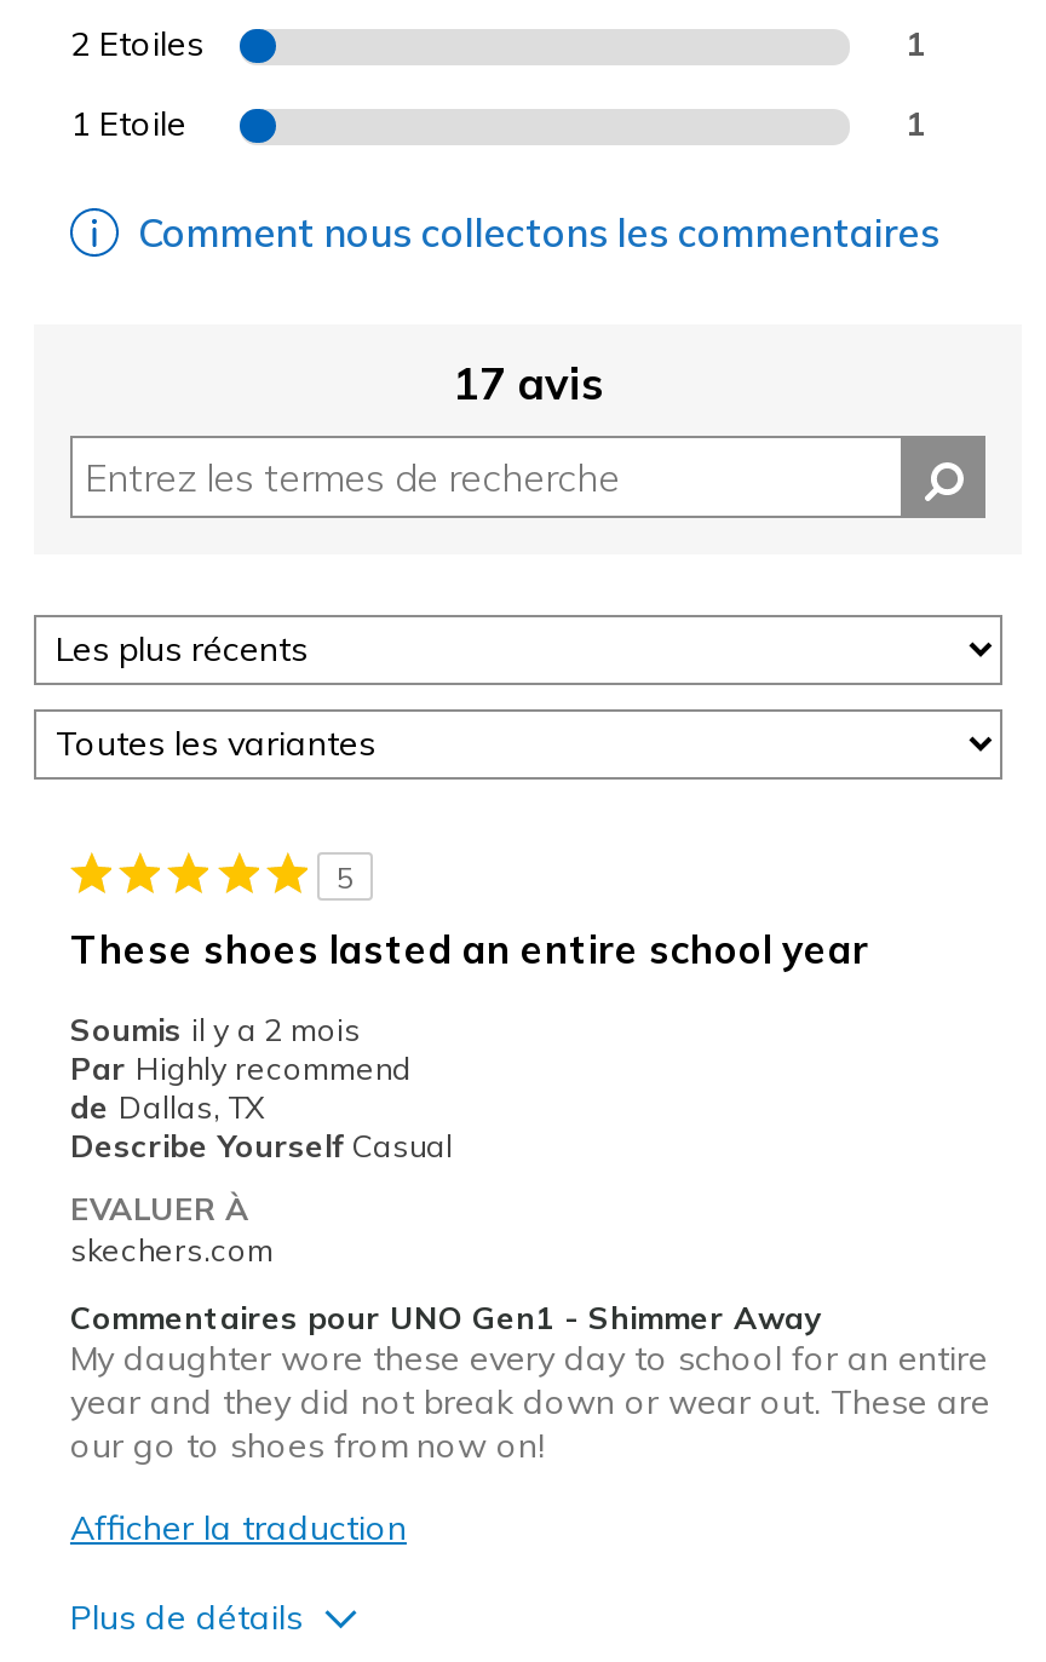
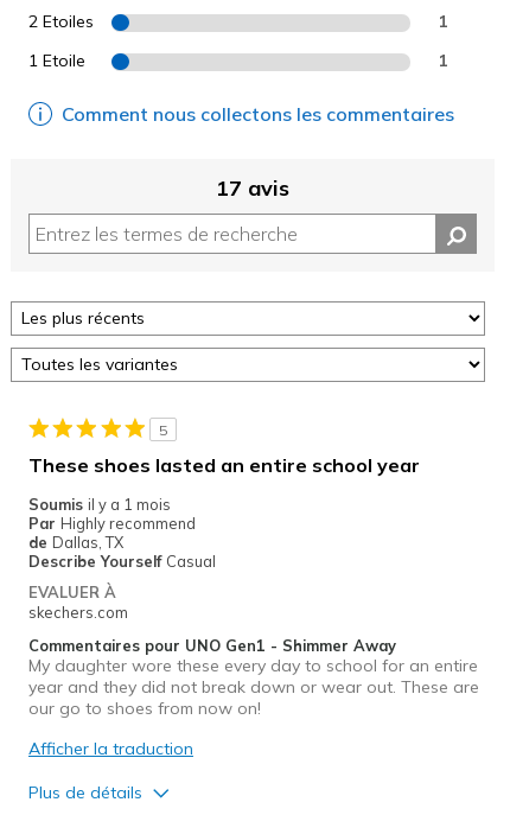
[70,1009,361,1048] Soumis il y a 2 mois -> [28,494,171,513] Soumis il y a 1 mois

